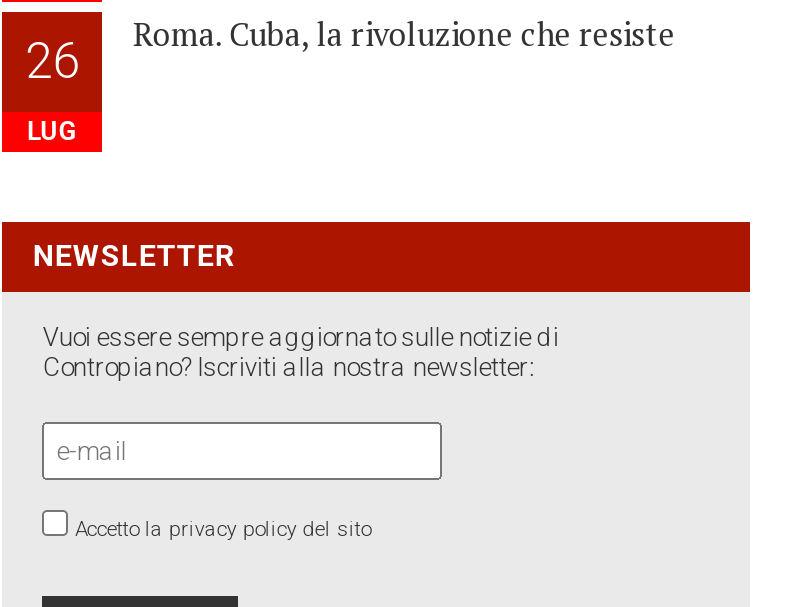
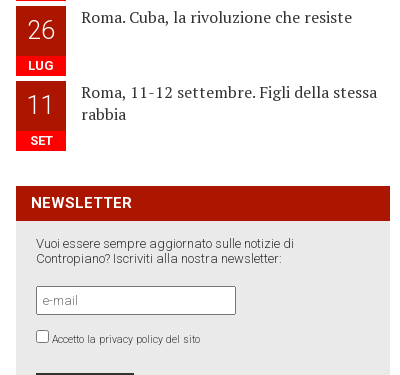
none -> [27,91,55,148] 11 | SET
none -> [81,81,377,125] Roma, 11-12 settembre. Figli della stessa | rabbia

